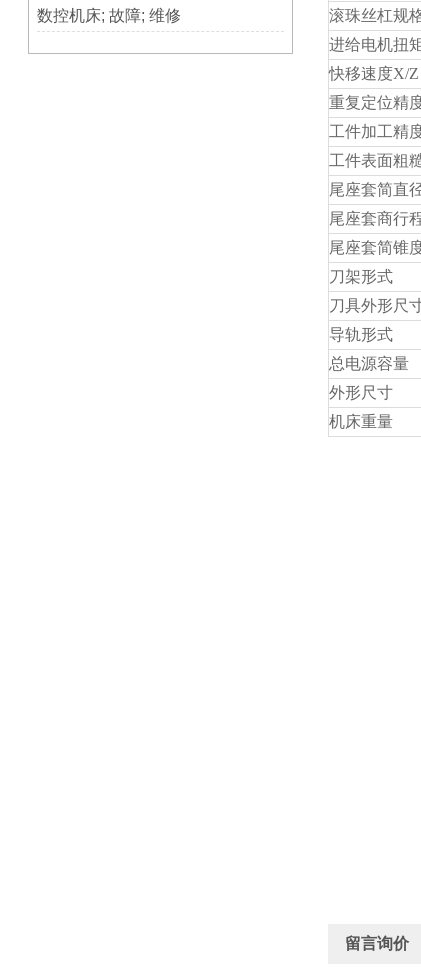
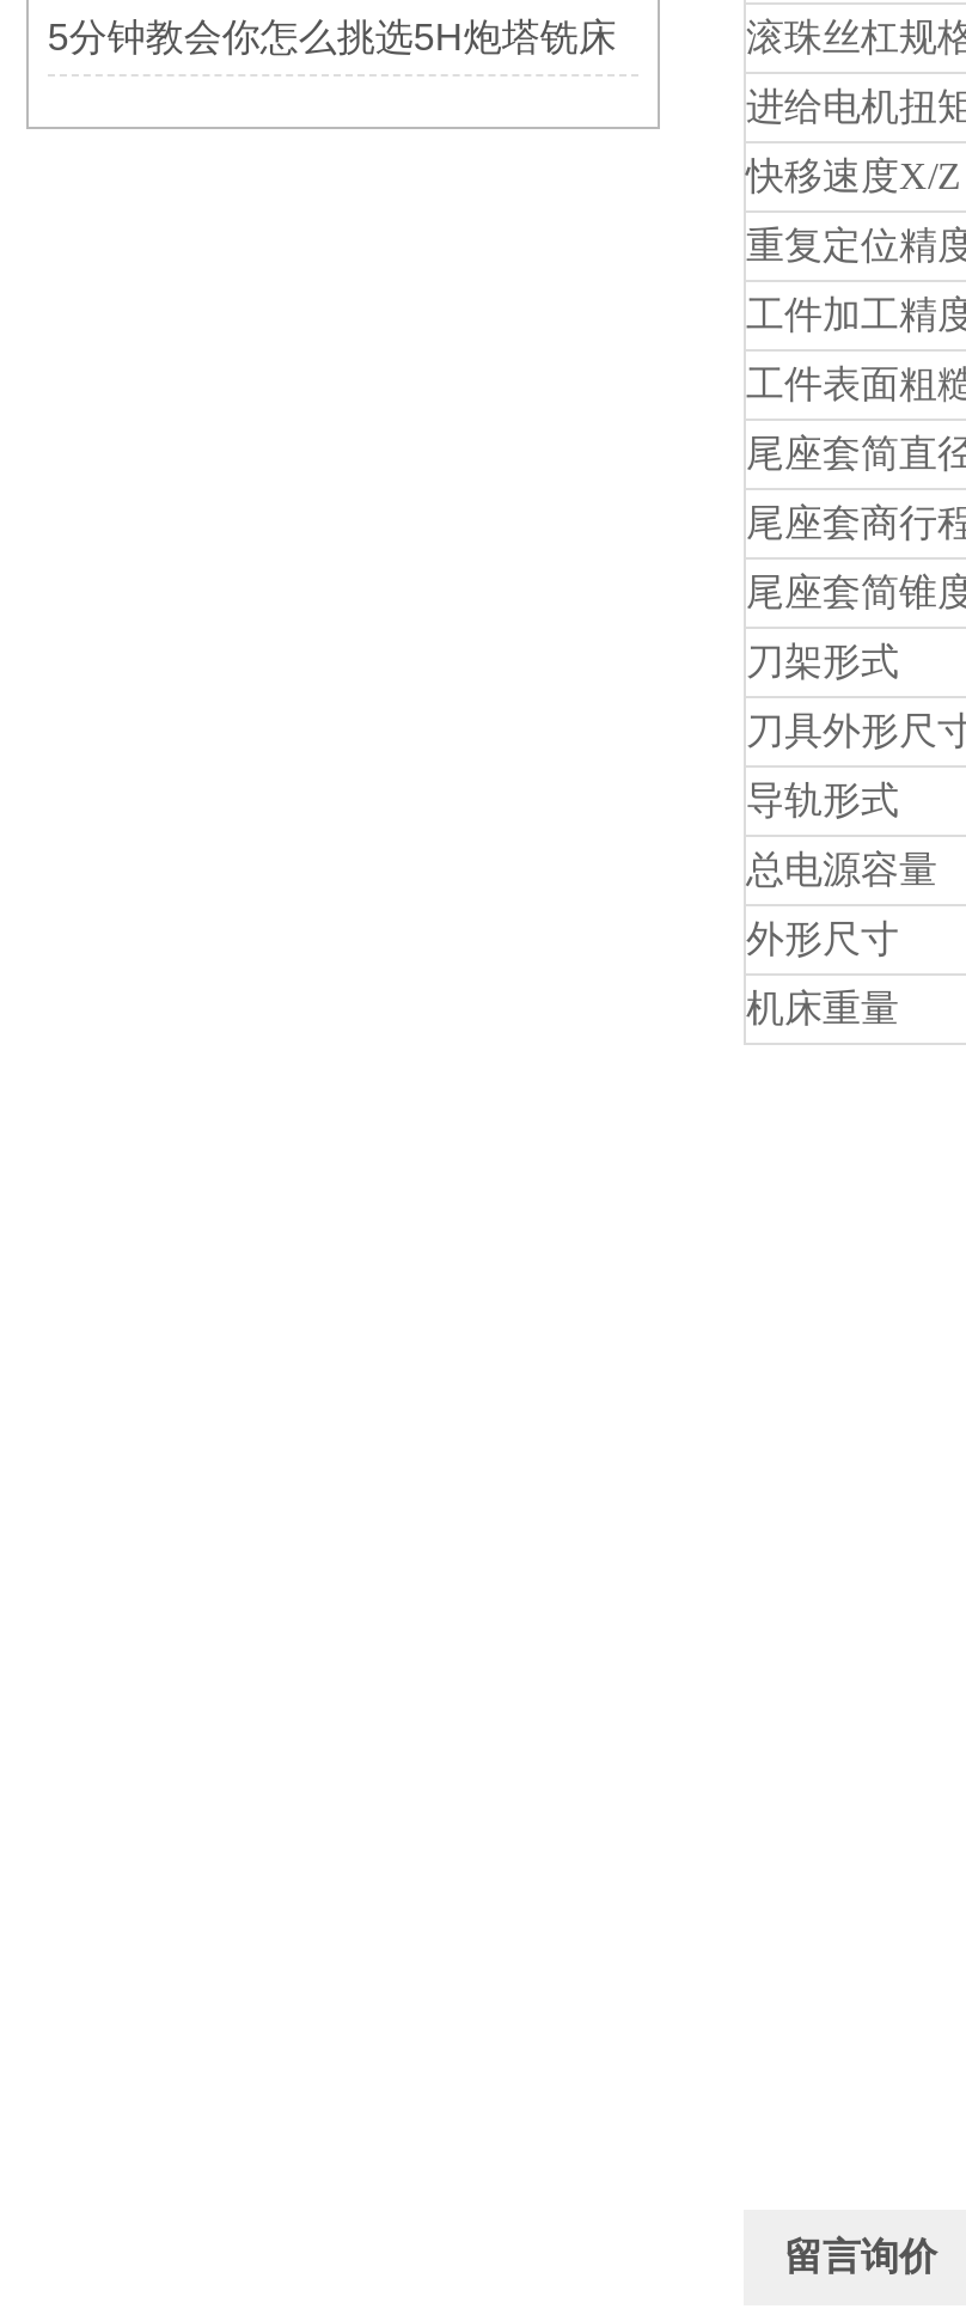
[37,7,181,24] 数控机床; 故障; 维修 -> [48,17,617,57] 5分钟教会你怎么挑选5H炮塔铣床

